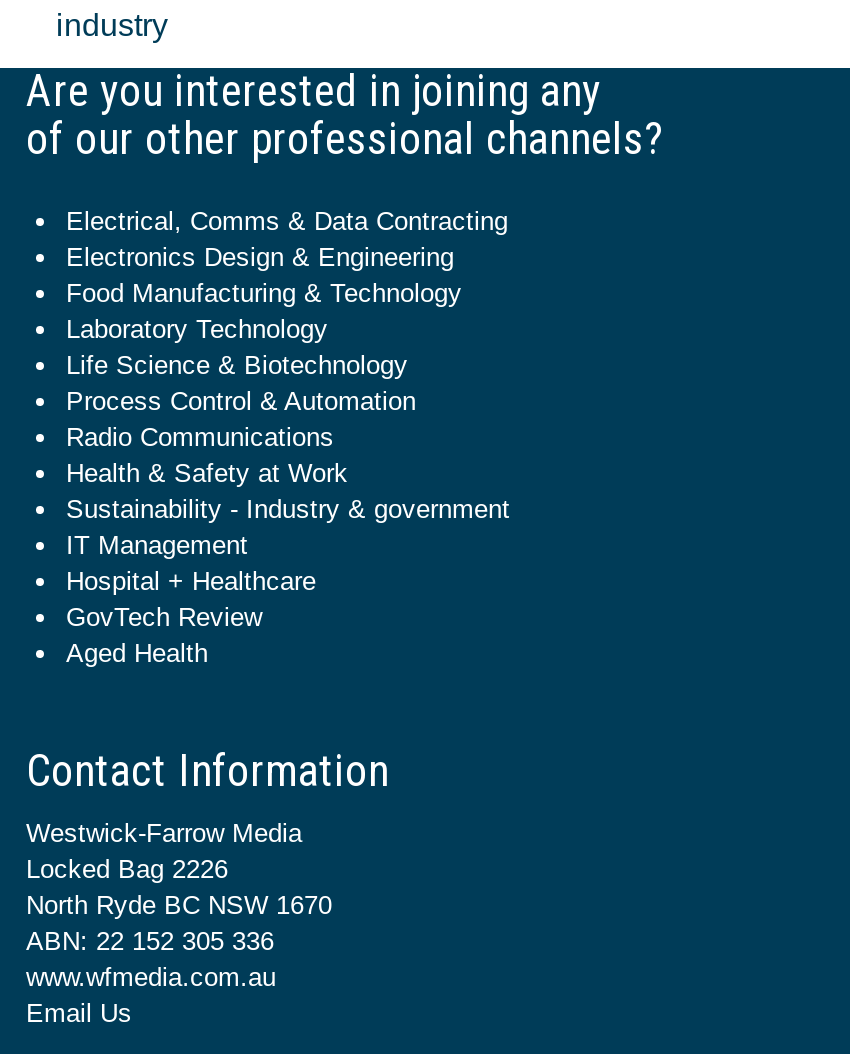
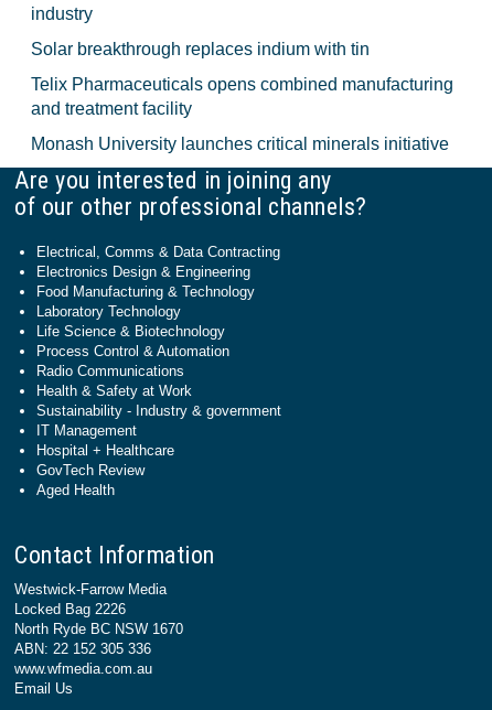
none -> [31,40,453,153] Solar breakthrough replaces indium with tin | Telix Pharmaceuticals opens combined manufacturing | and treatment facility | Monash University launches critical minerals initiative

